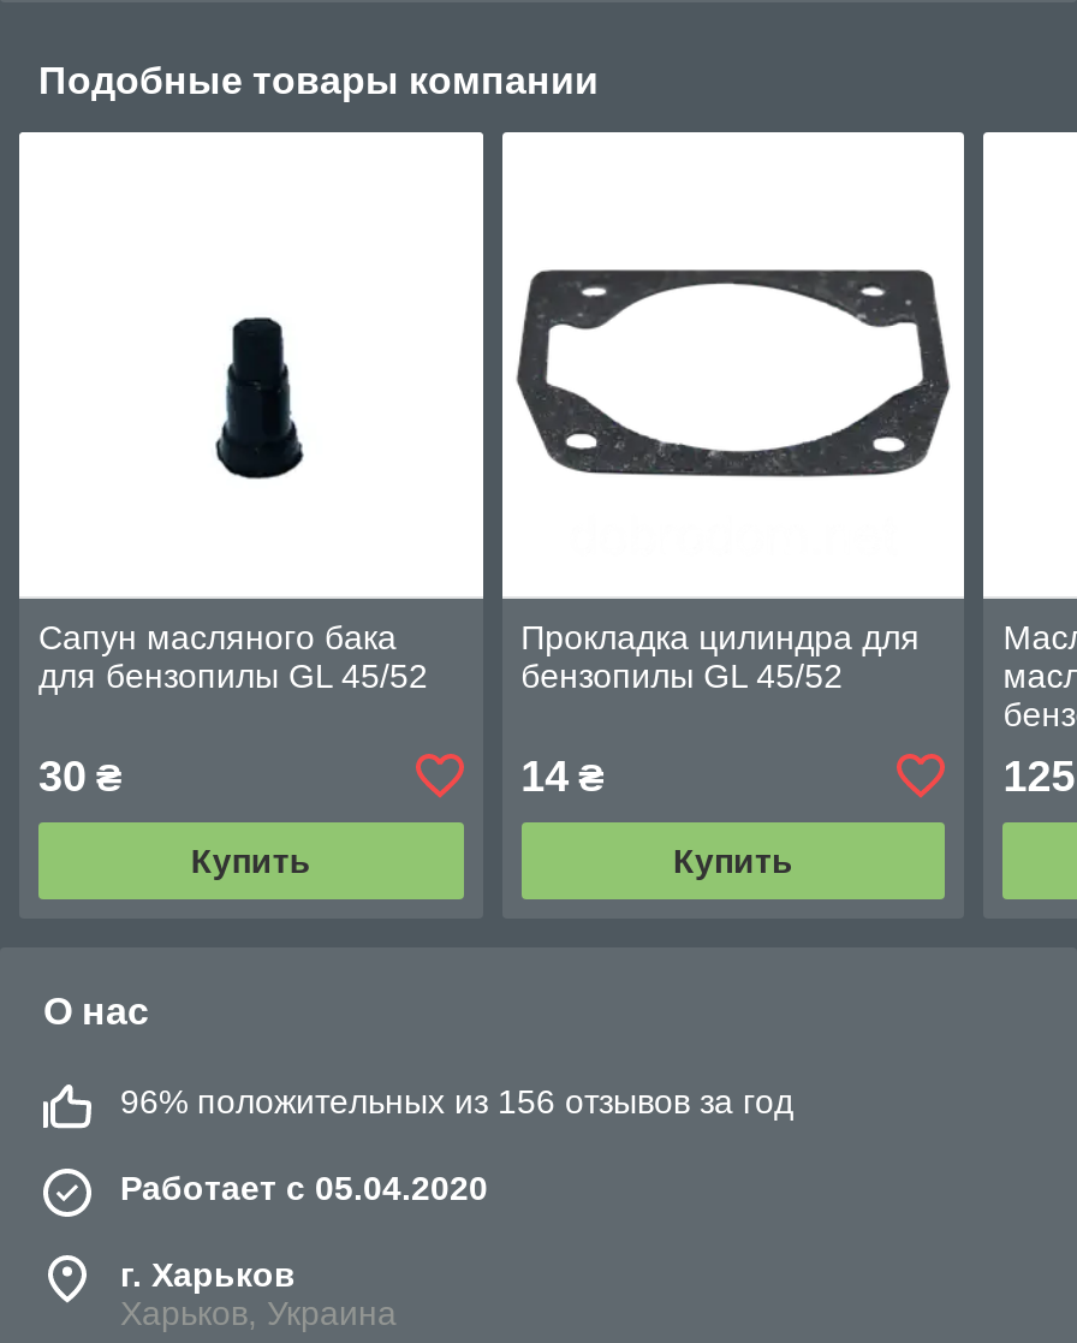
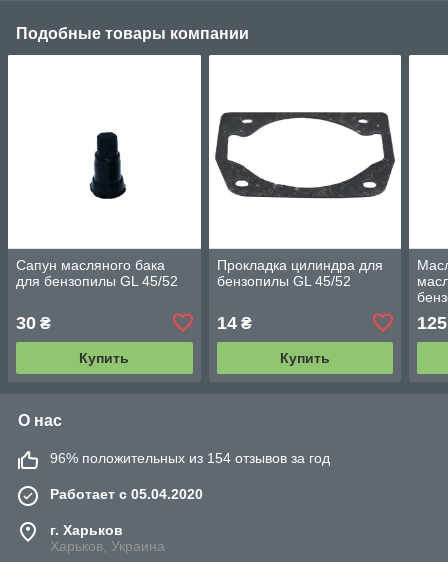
[120,1082,793,1120] 96% положительных из 156 отзывов за год -> [50,450,330,466] 96% положительных из 154 отзывов за год

